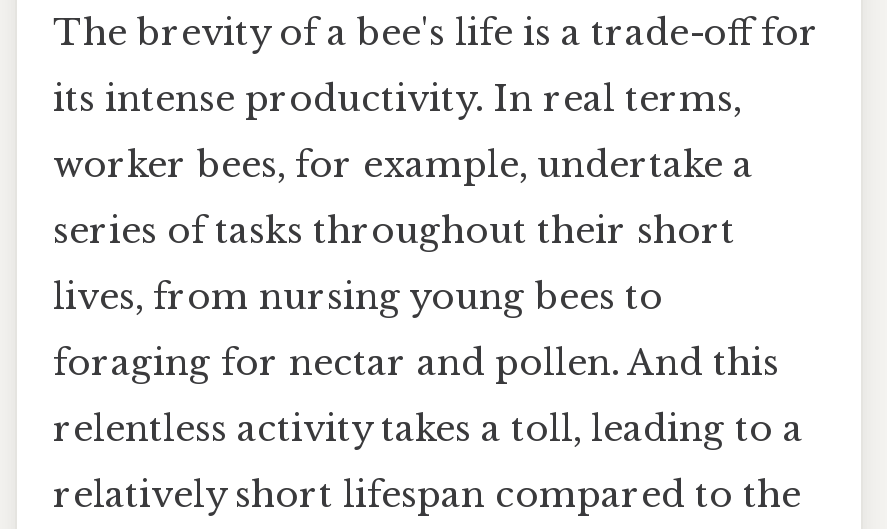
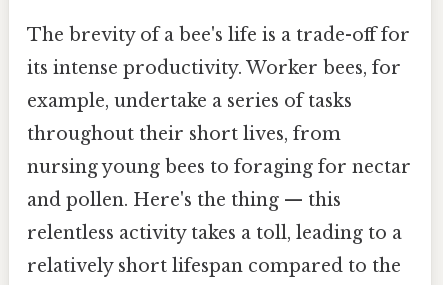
[53,78,741,122] its intense productivity. In real terms, -> [27,57,401,79] its intense productivity. Worker bees, for
[53,144,753,188] worker bees, for example, undertake a -> [27,90,352,112] example, undertake a series of tasks
[53,210,735,254] series of tasks throughout their short -> [27,123,341,145] throughout their short lives, from
[53,276,663,320] lives, from nursing young bees to -> [27,156,411,178] nursing young bees to foraging for nectar
[53,342,779,386] foraging for nectar and pollen. And this -> [27,189,341,211] and pollen. Here's the thing — this

